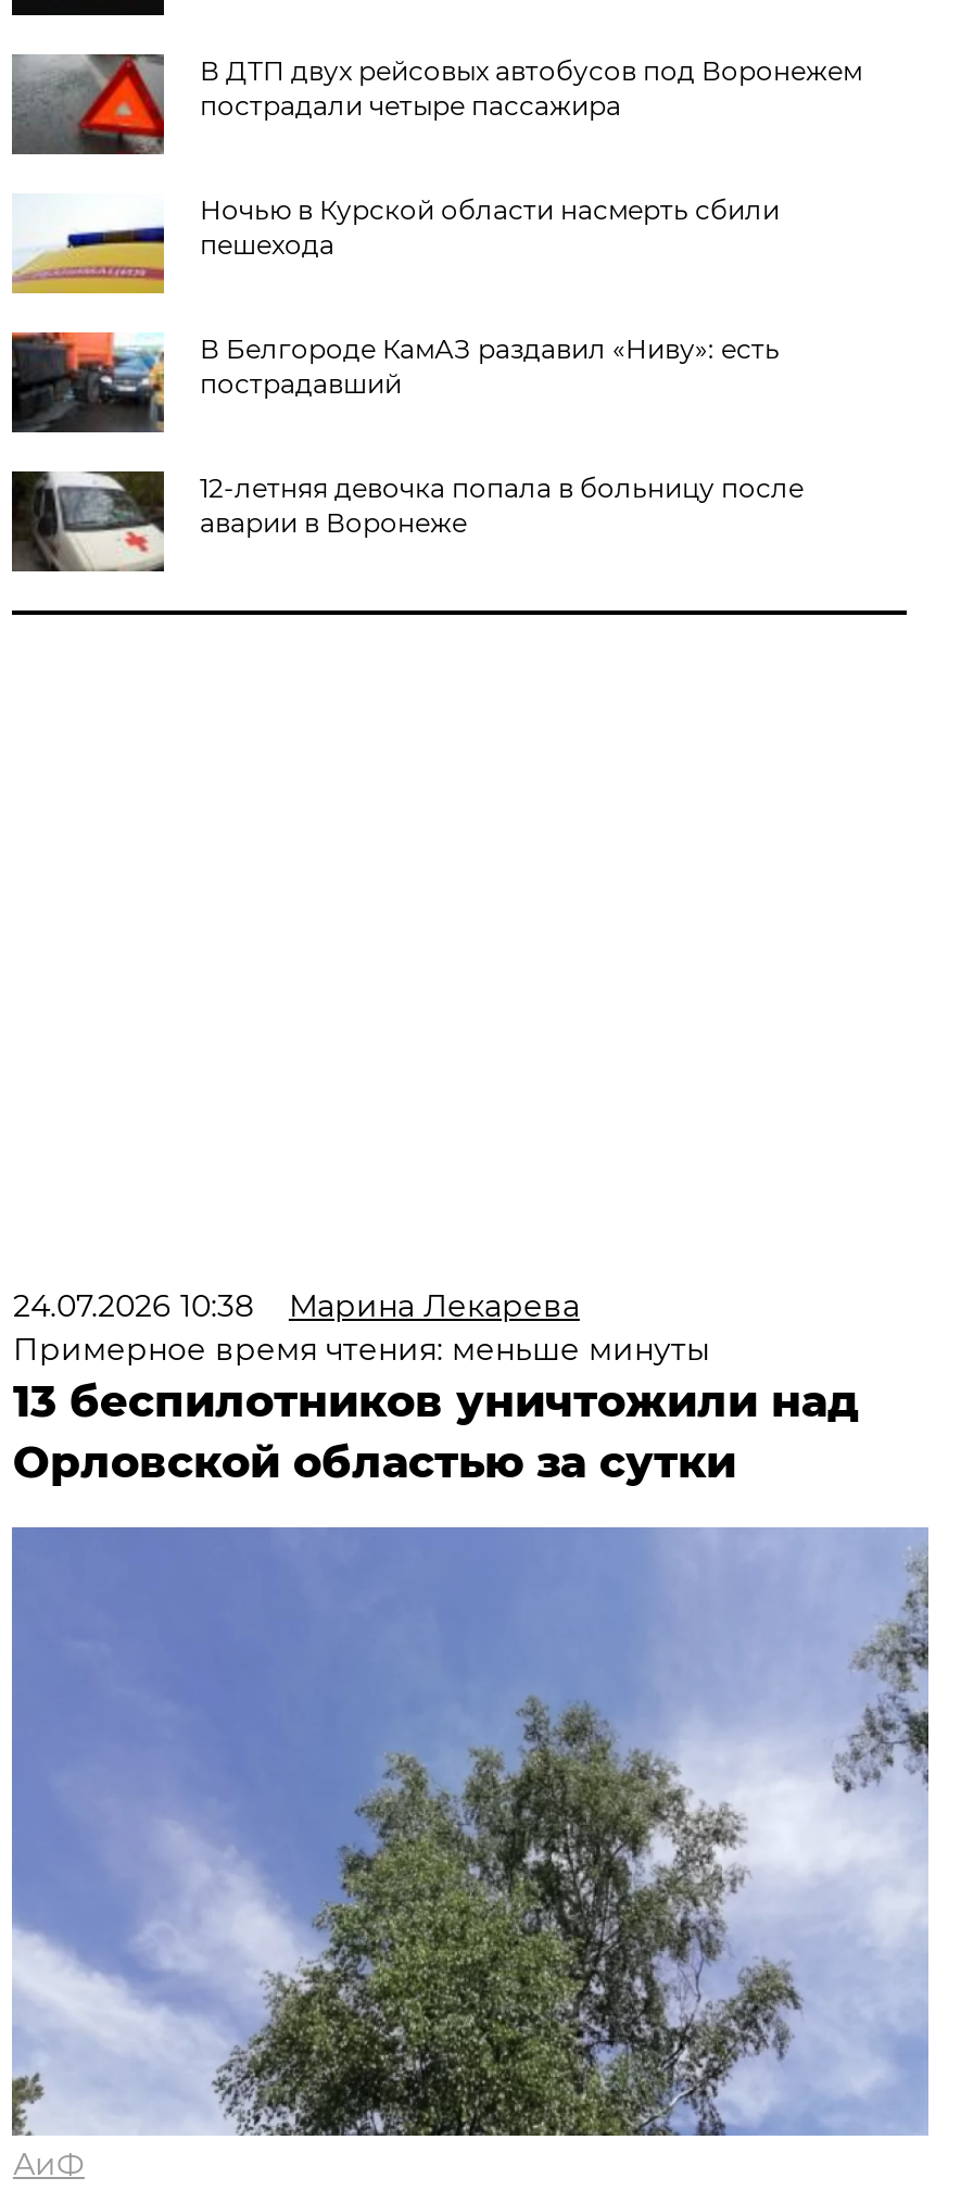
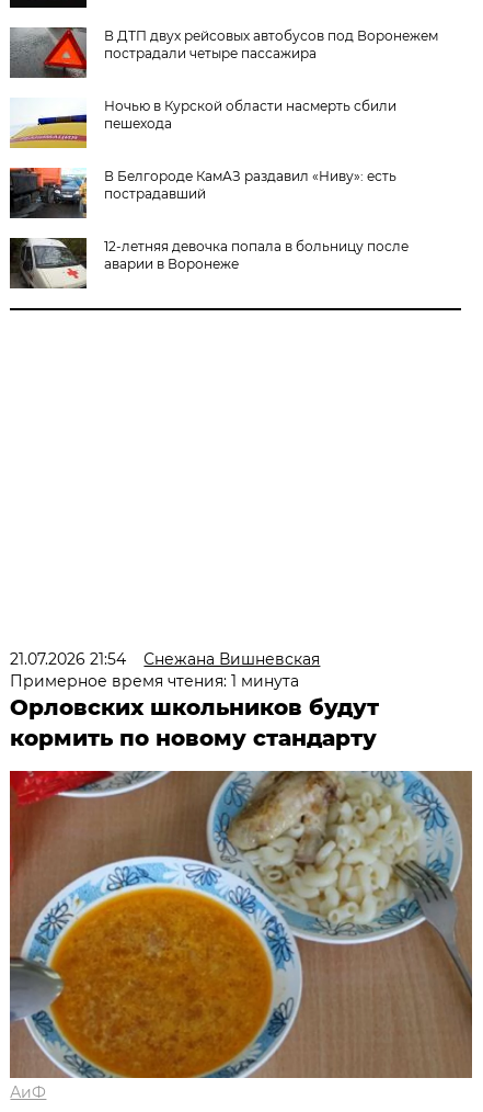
[13,1286,858,1488] 24.07.2026 10:38 | Марина Лекарева | Примерное время чтения: меньше минуты | 13 беспилотников уничтожили над | Орловской областью за сутки -> [10,649,379,751] 21.07.2026 21:54 | Снежана Вишневская | Примерное время чтения: 1 минута | Орловских школьников будут | кормить по новому стандарту
[10,1525,931,2138] [image] -> [9,770,473,1079] [image]

